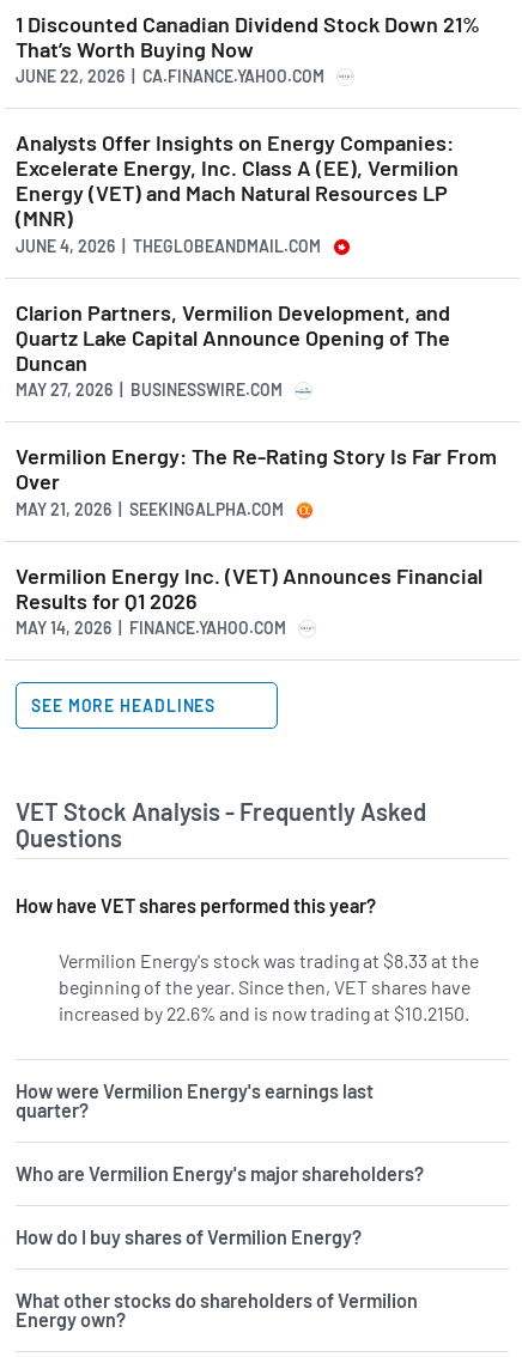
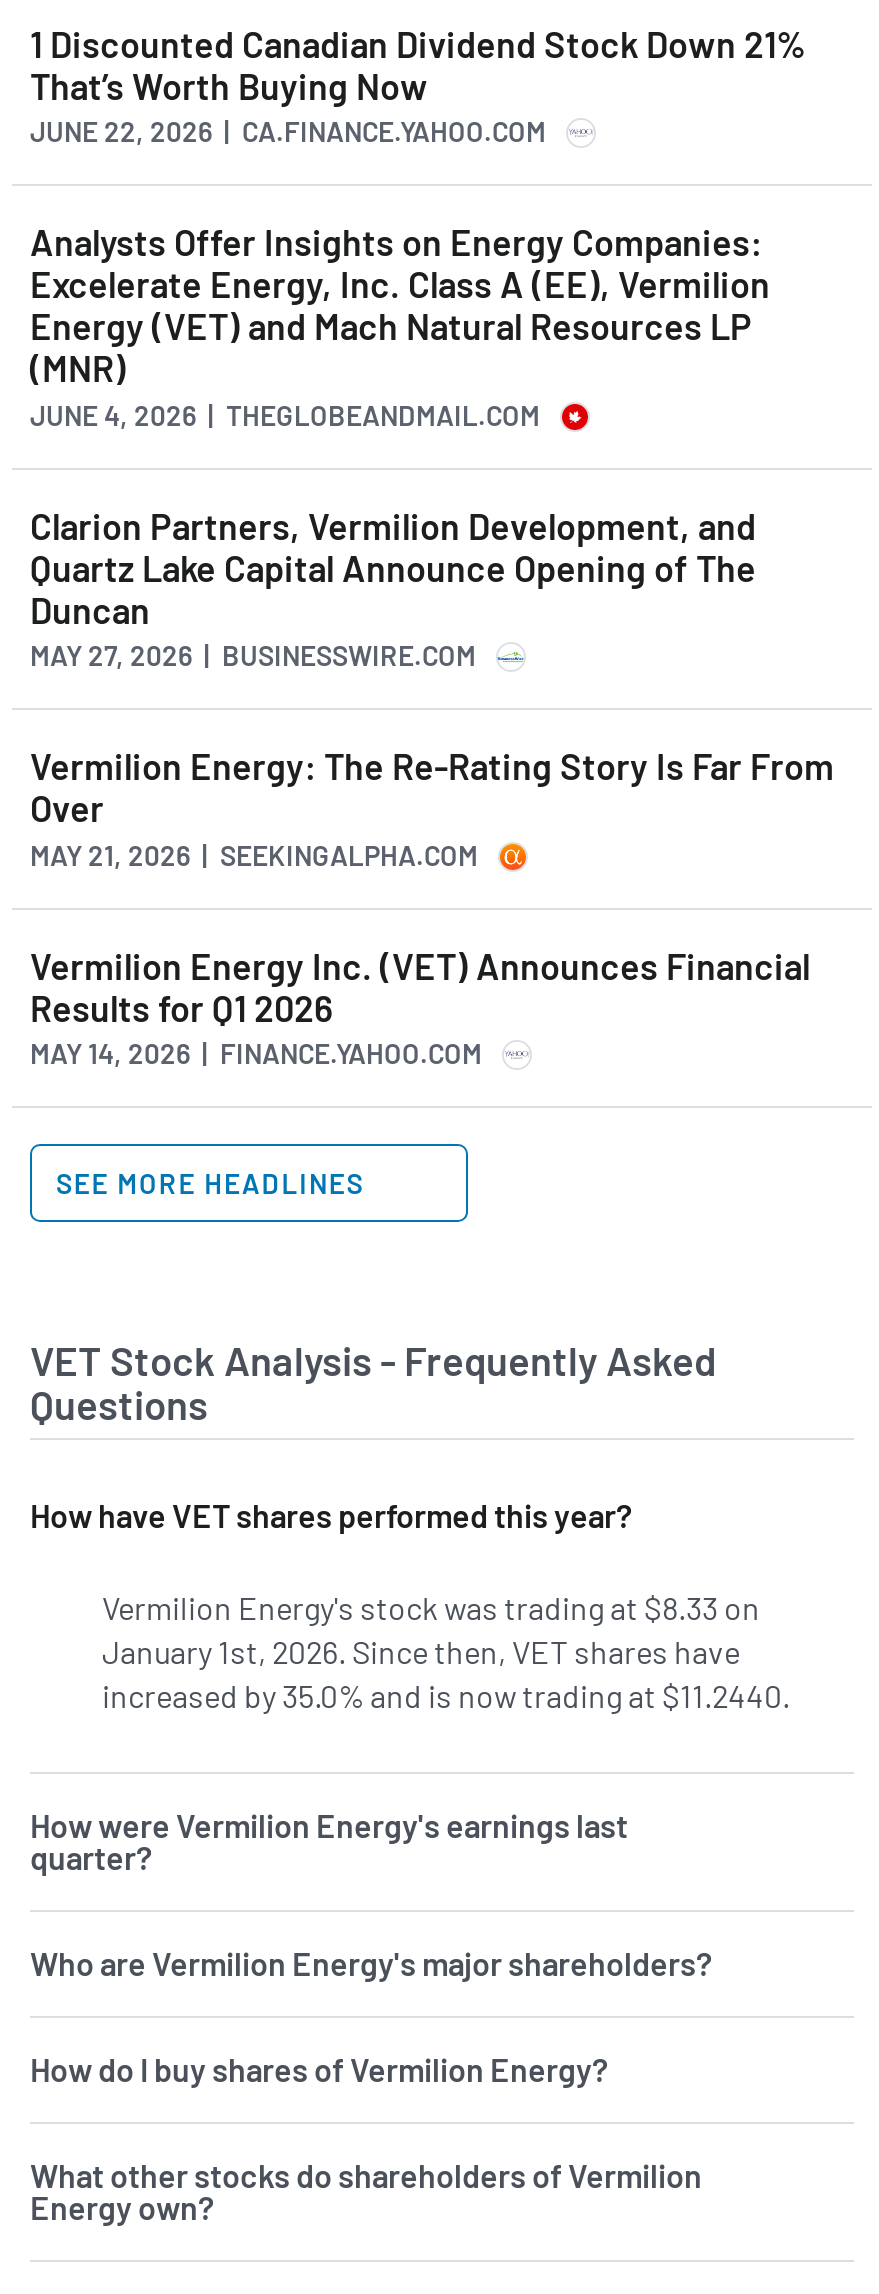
[59,948,479,1024] Vermilion Energy's stock was trading at $8.33 at the | beginning of the year. Since then, VET shares have | increased by 22.6% and is now trading at $10.2150. -> [102,1589,790,1715] Vermilion Energy's stock was trading at $8.33 on | January 1st, 2026. Since then, VET shares have | increased by 35.0% and is now trading at $11.2440.

